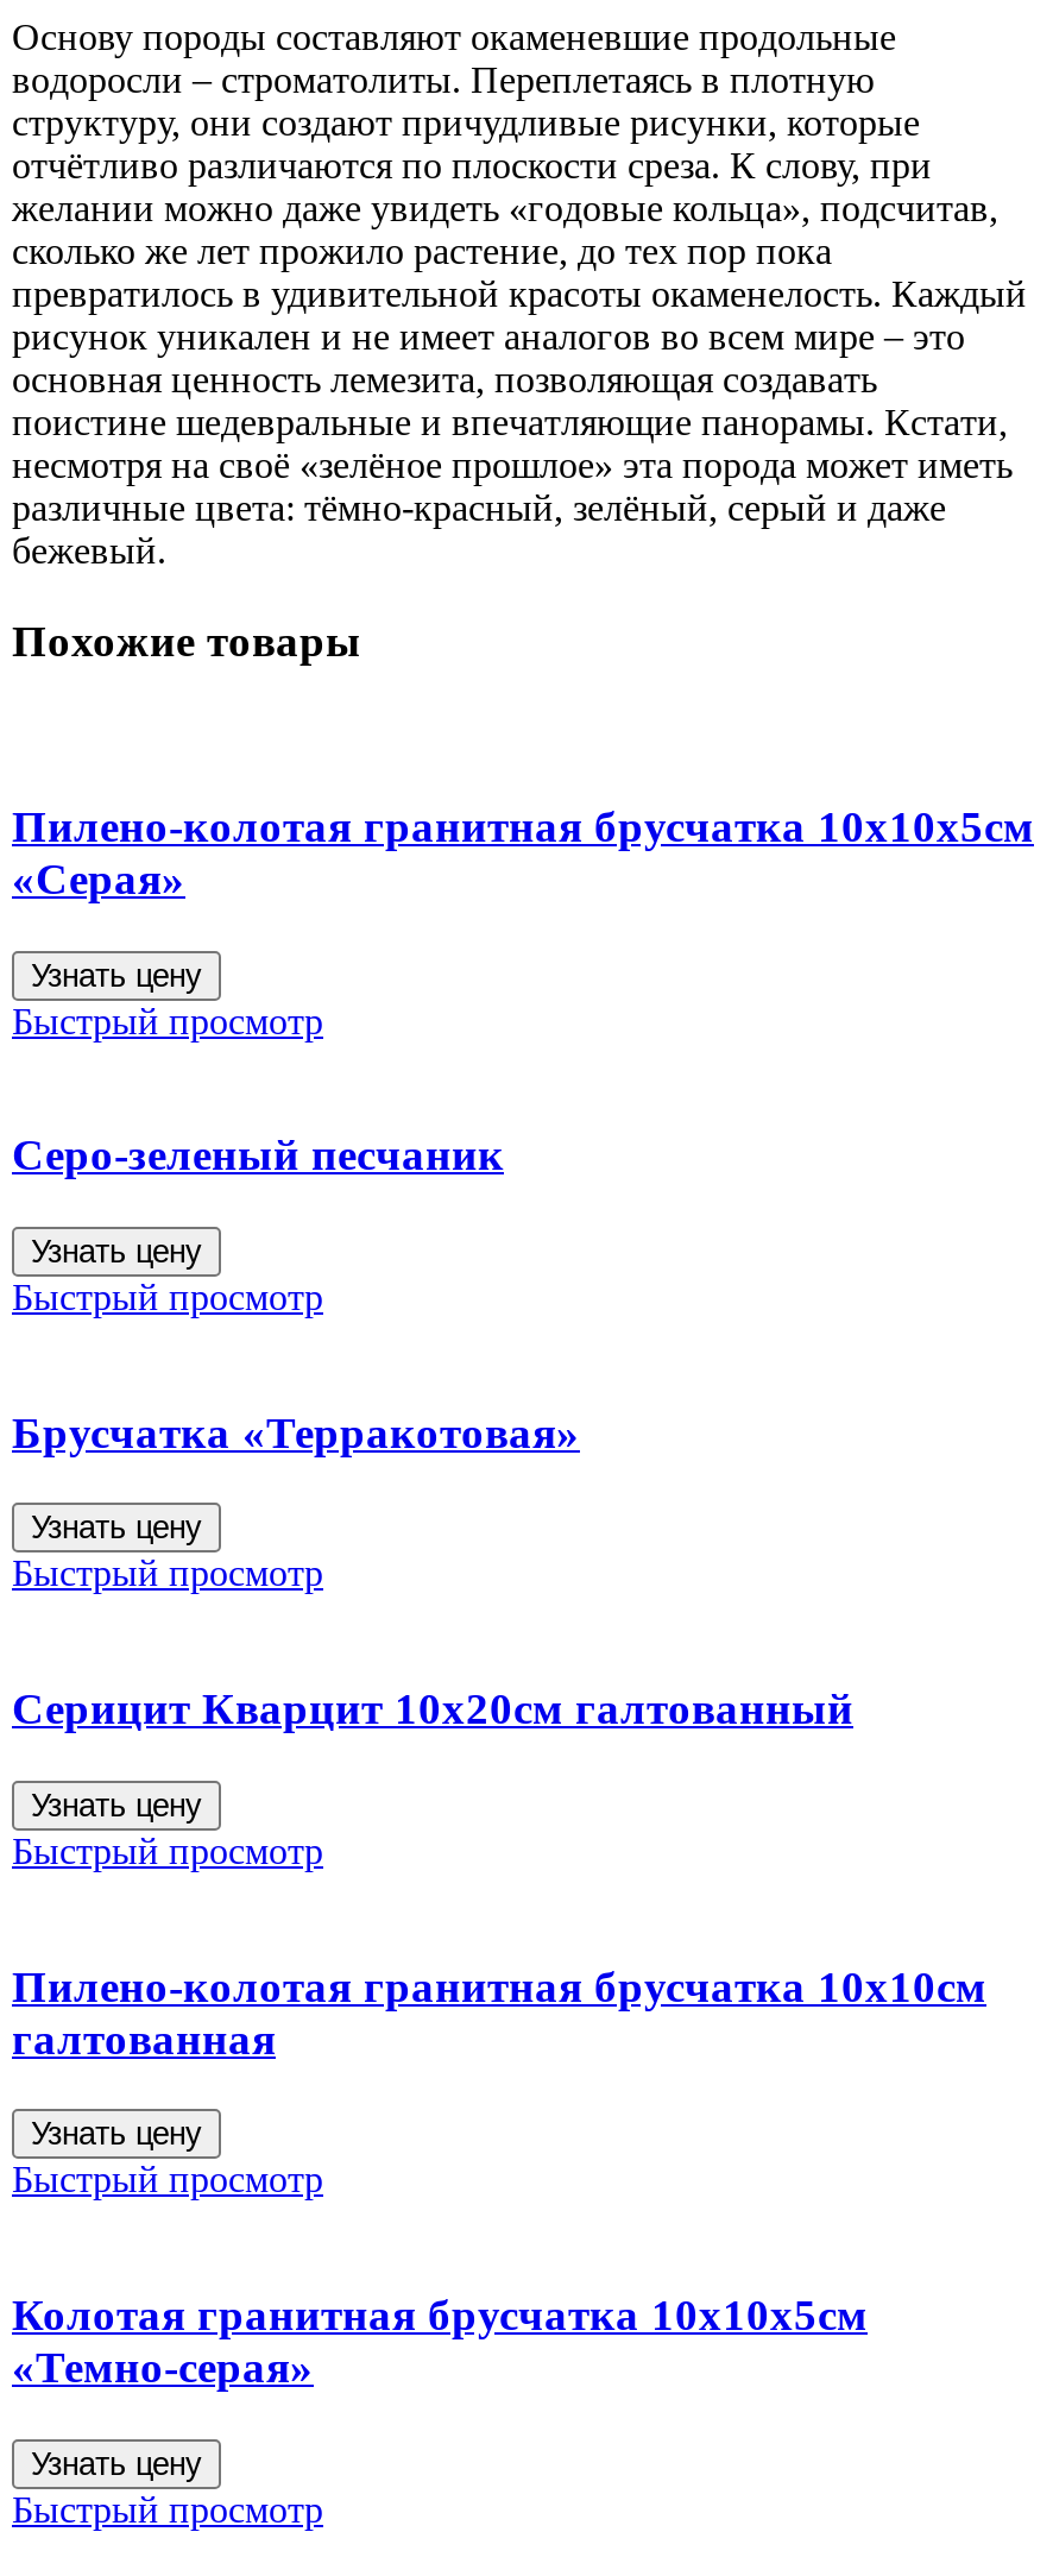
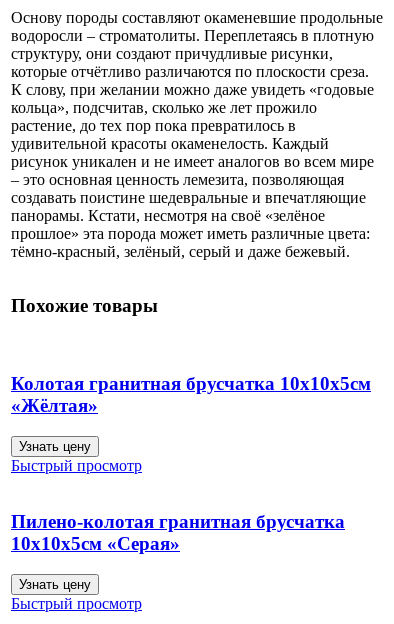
moved [12,617,361,667] -> [11,295,158,316]: Похожие товары
[12,801,1034,903] Пилено-колотая гранитная брусчатка 10х10х5см | «Серая» -> [11,395,98,416] «Жёлтая»
moved [12,957,323,1040] -> [11,439,142,474]: Узнать цену | Быстрый просмотр
[12,1130,986,2392] Серо-зеленый песчаник | Узнать цену | Быстрый просмотр | Брусчатка «Терракотовая» | Узнать цену | Быстрый просмотр | Серицит Кварцит 10х20см галтованный | Узнать цену | Быстрый просмотр | Пилено-колотая гранитная брусчатка 10х10см | галтованная | Узнать цену | Быстрый просмотр | «Темно-серая» -> [11,511,345,554] Пилено-колотая гранитная брусчатка | 10х10х5см «Серая»
moved [12,2290,868,2339] -> [11,373,371,394]: Колотая гранитная брусчатка 10х10х5см

